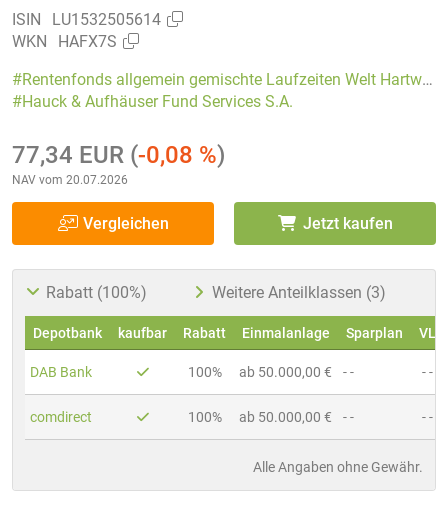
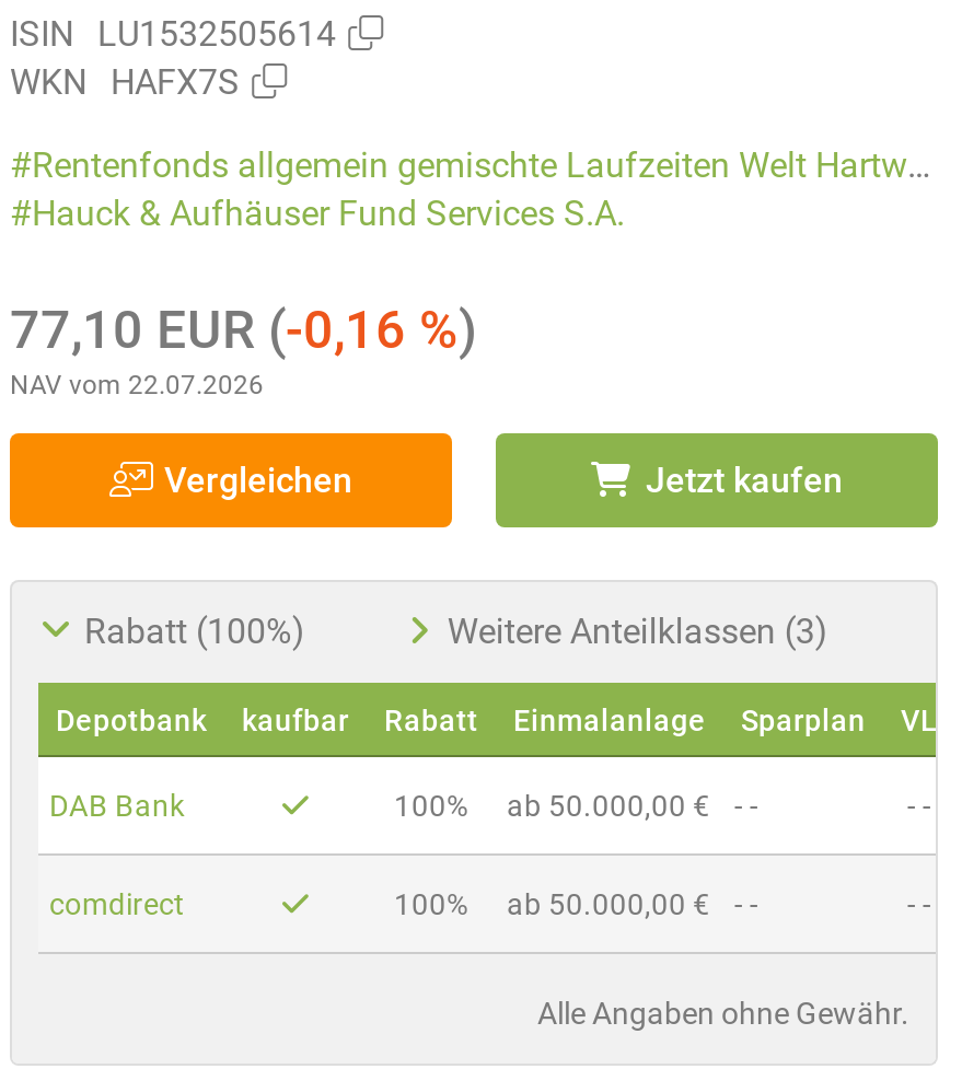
[12,141,225,169] 77,34 EUR (-0,08 %) -> [10,300,476,362] 77,10 EUR (-0,16 %)
[12,173,128,187] NAV vom 20.07.2026 -> [10,370,264,401] NAV vom 22.07.2026

